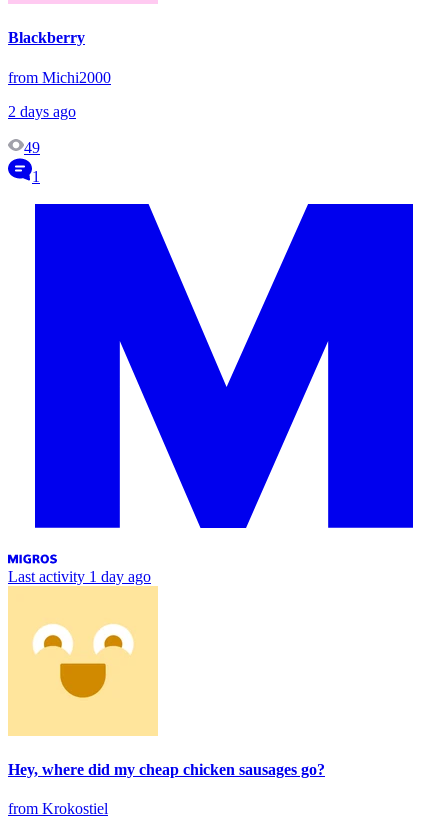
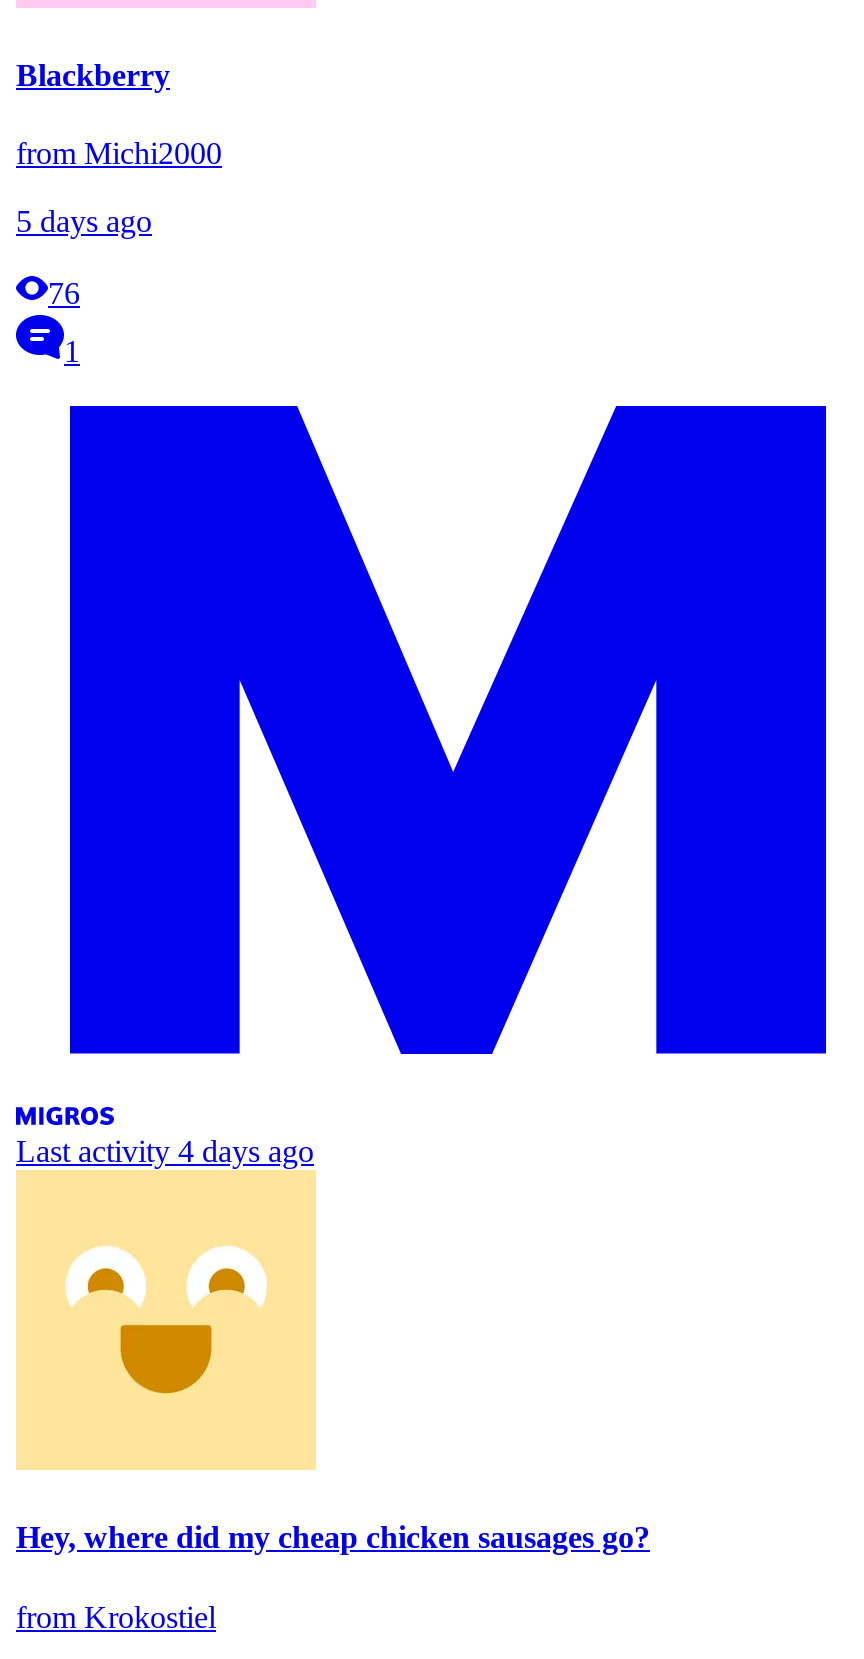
[8,103,76,120] 2 days ago -> [16,204,152,238] 5 days ago
[24,139,40,156] 49 -> [48,276,80,310] 76
[8,568,151,585] Last activity 1 day ago -> [16,1134,314,1168] Last activity 4 days ago

